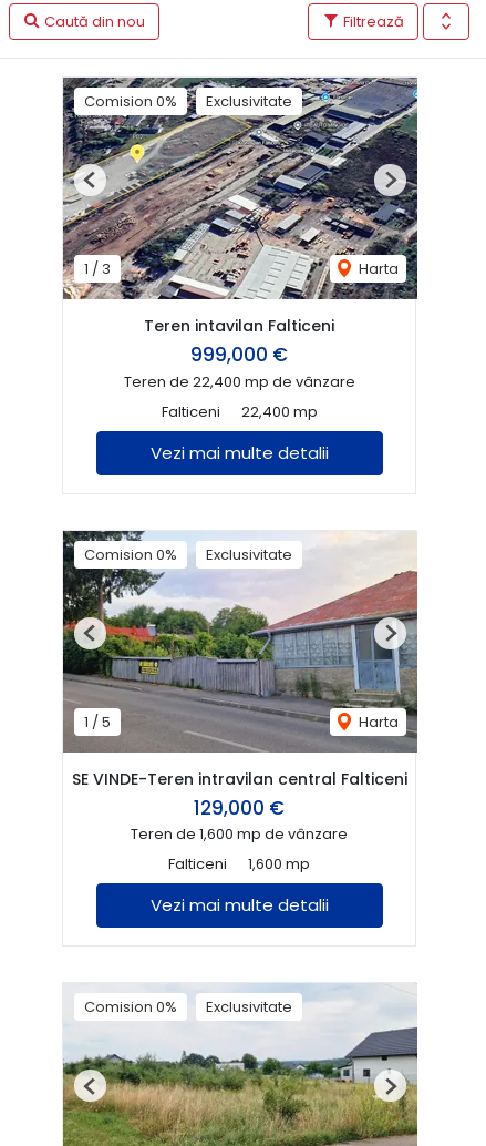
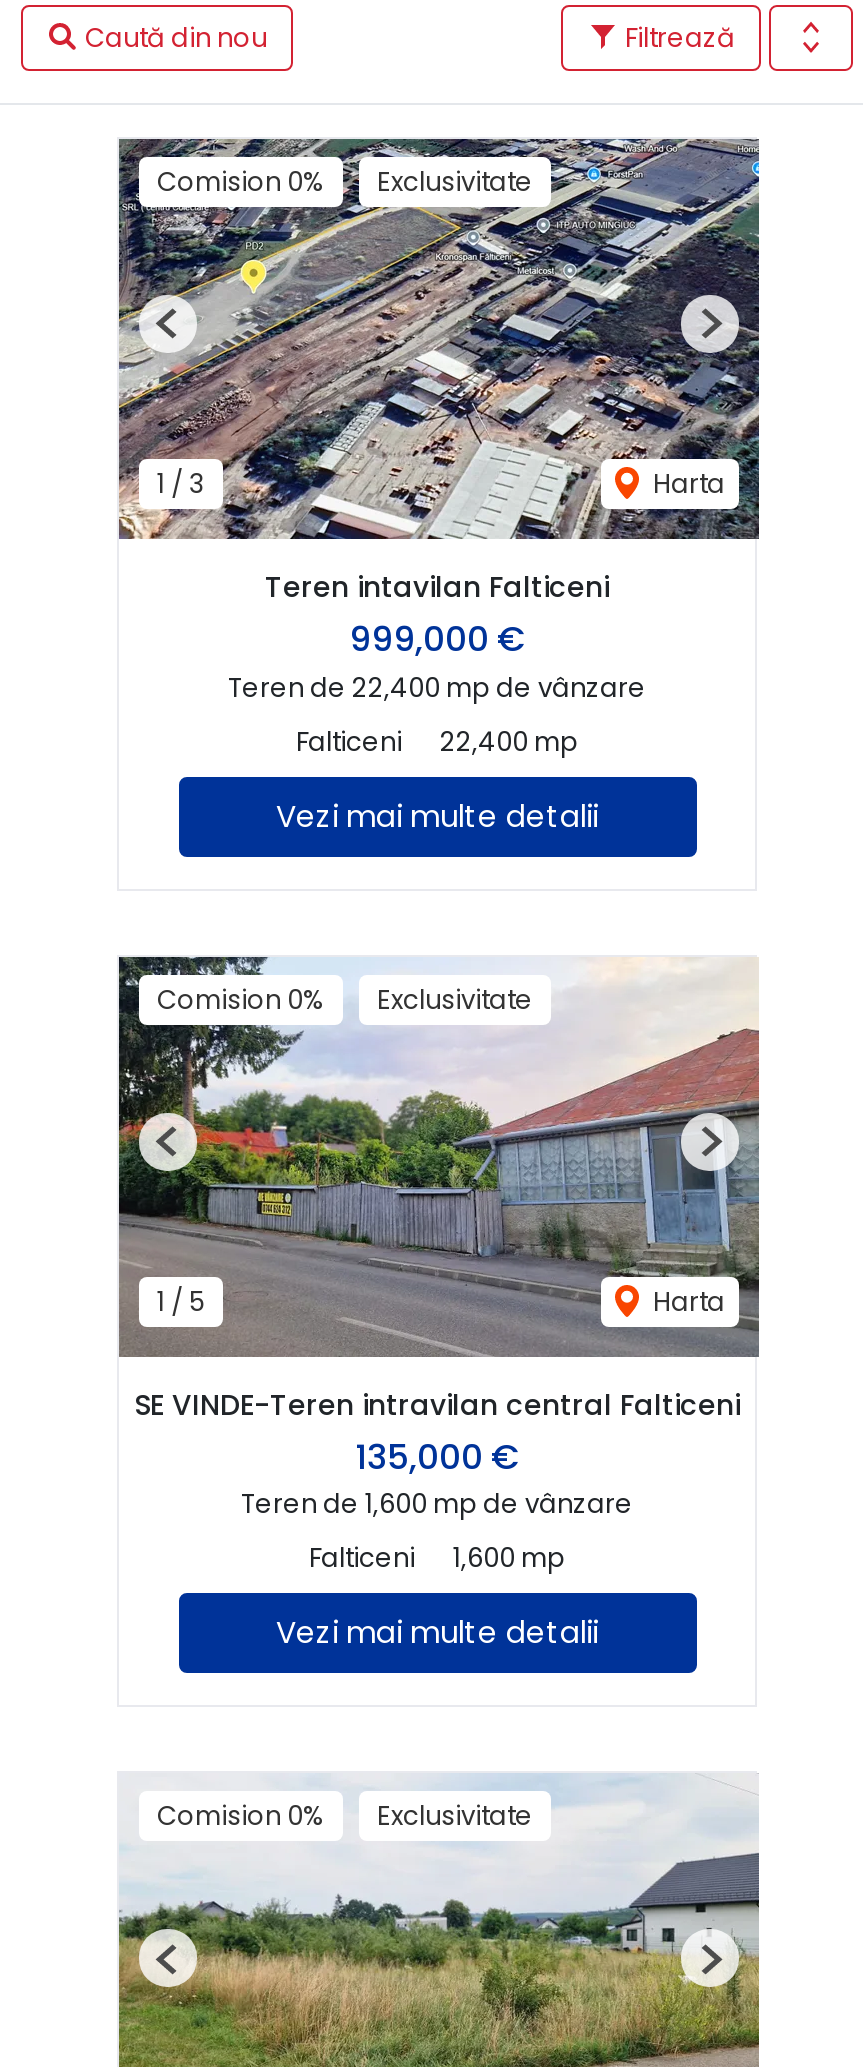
[194,794,285,821] 129,000 € -> [355,1432,519,1480] 135,000 €

